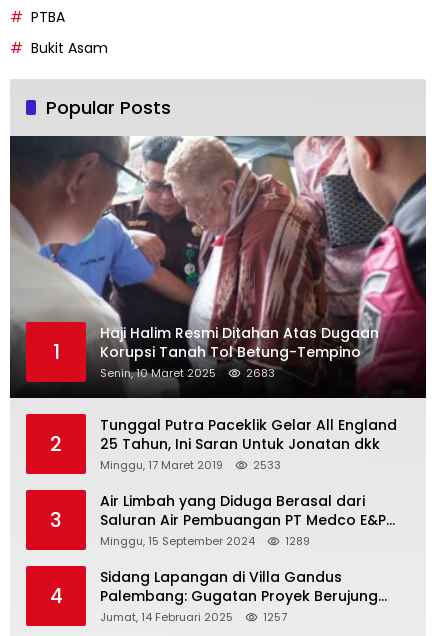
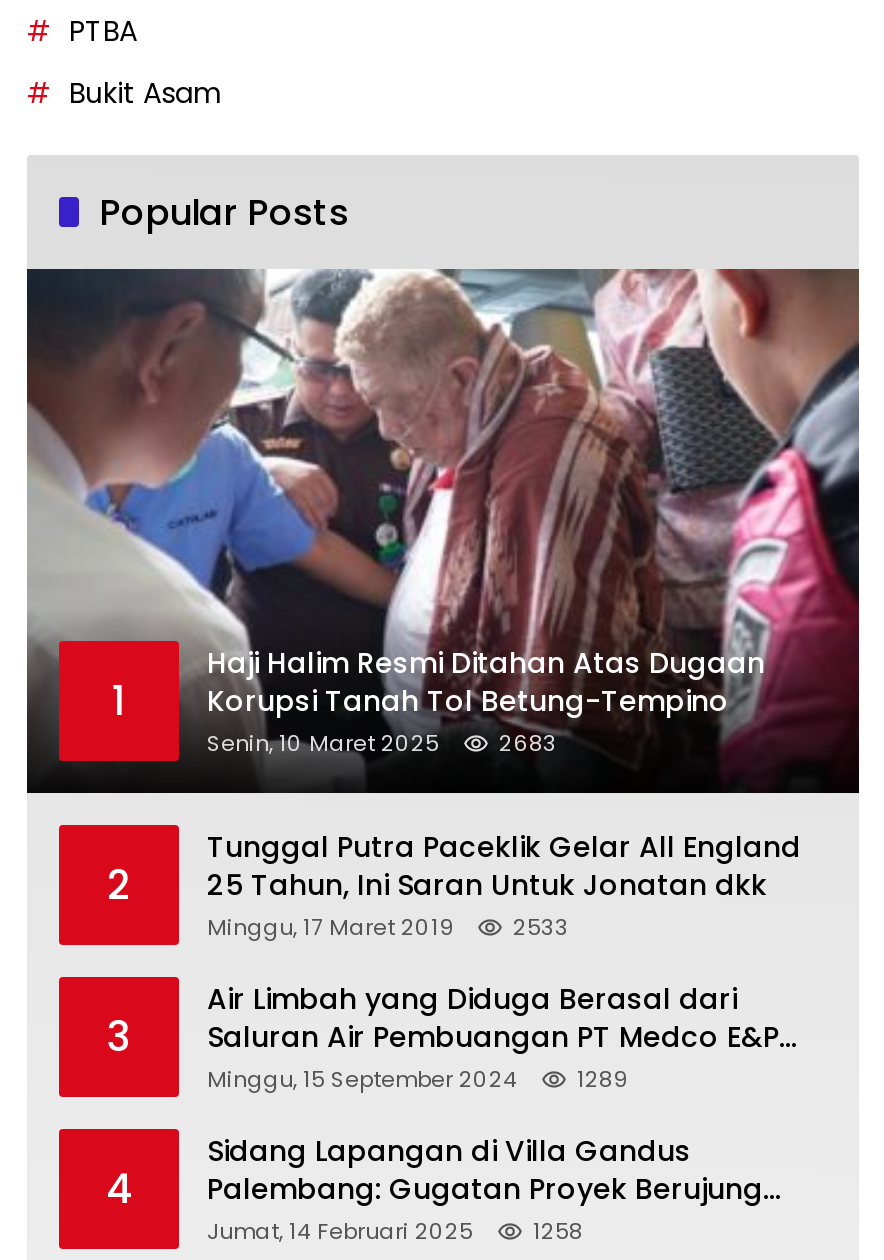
[263,609,287,625] 1257 -> [533,1215,583,1247] 1258

